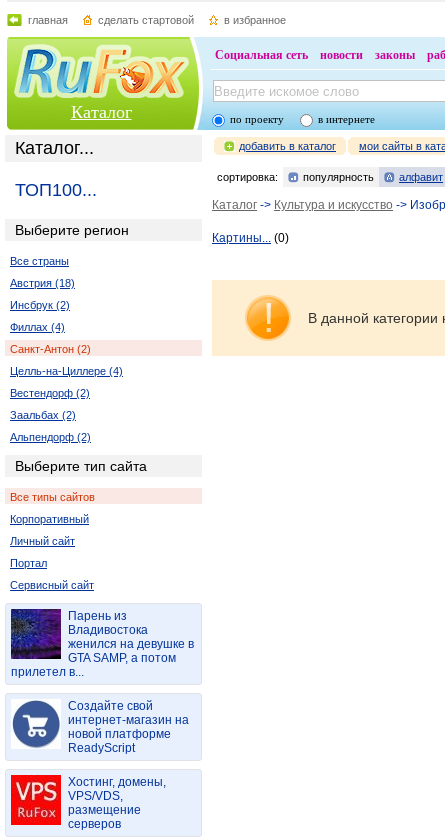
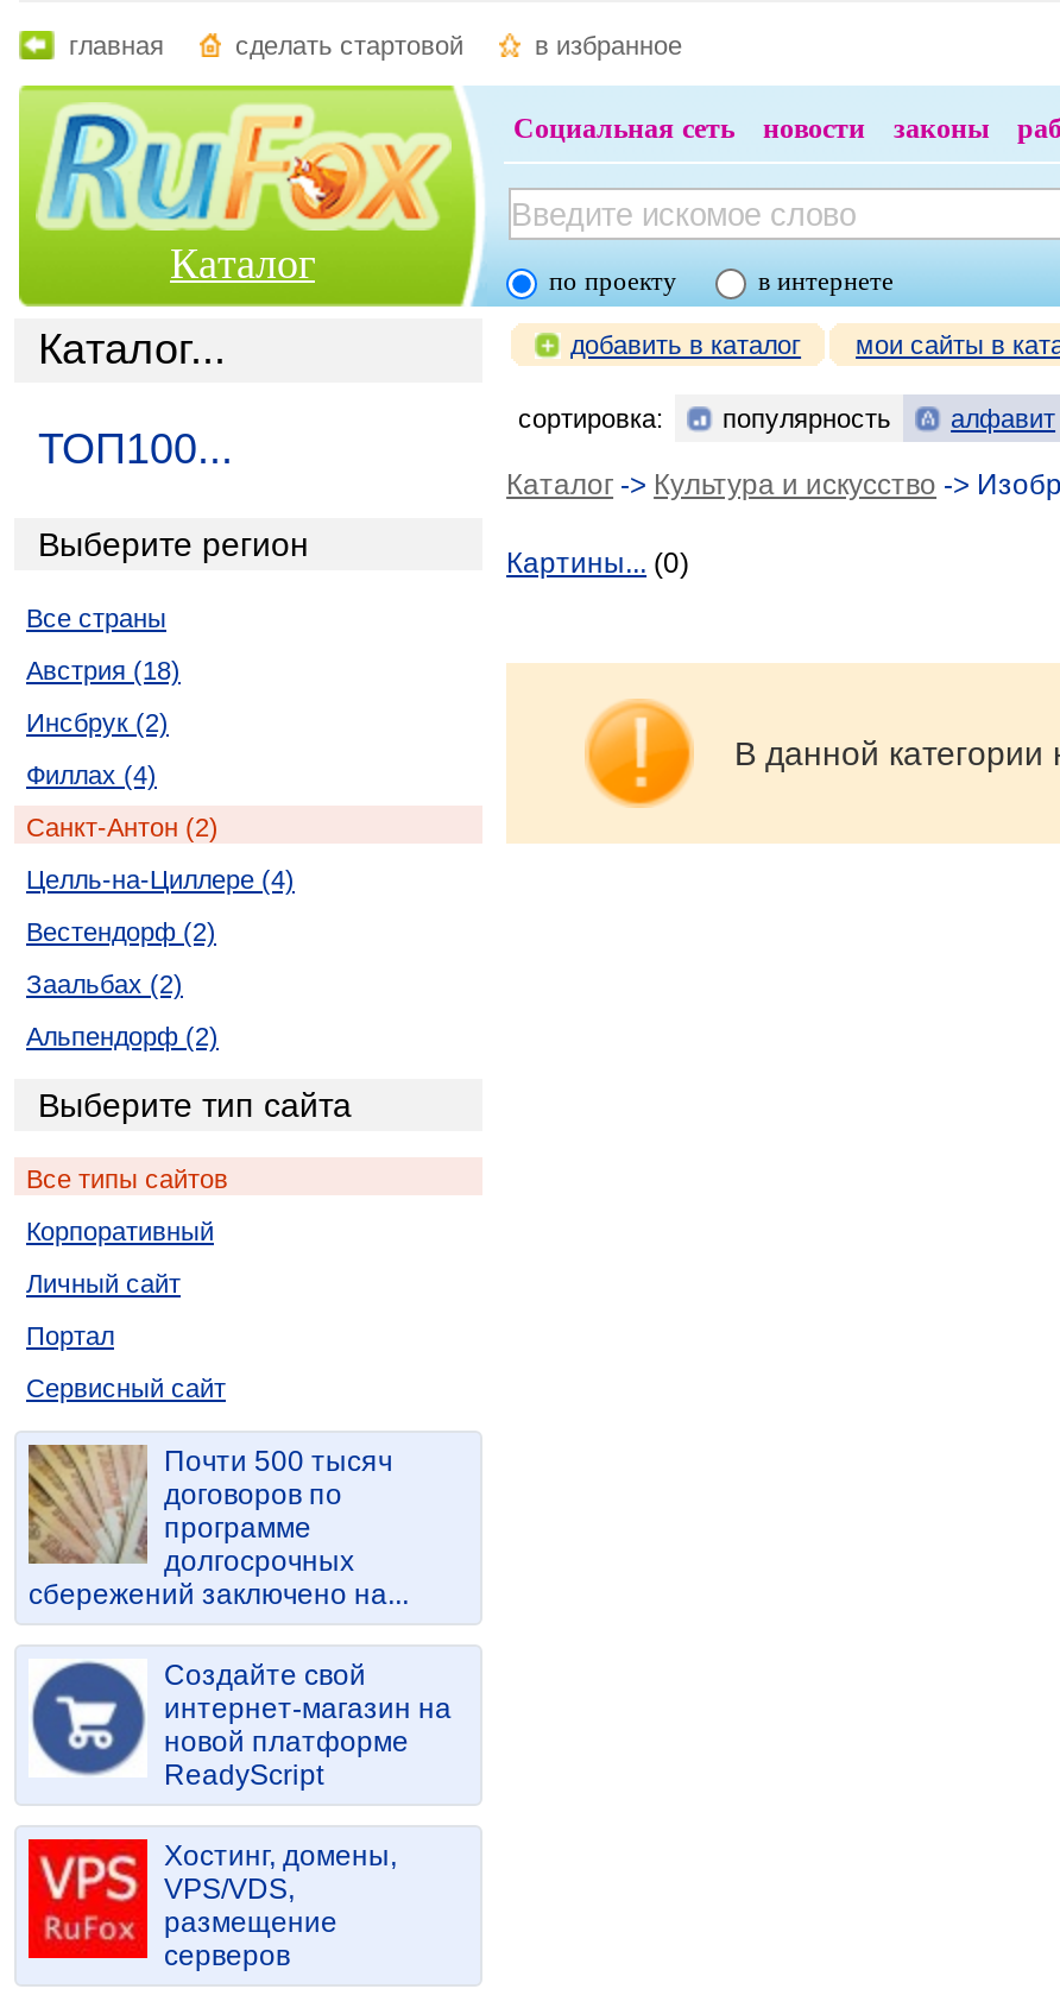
[10,608,194,679] [image] | Парень из | Владивостока | женился на девушке в | GTA SAMP, а потом | прилетел в... -> [26,1442,409,1611] [image] | Почти 500 тысяч | договоров по | программе | долгосрочных | сбережений заключено на...

